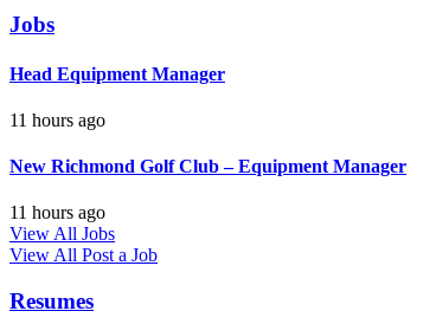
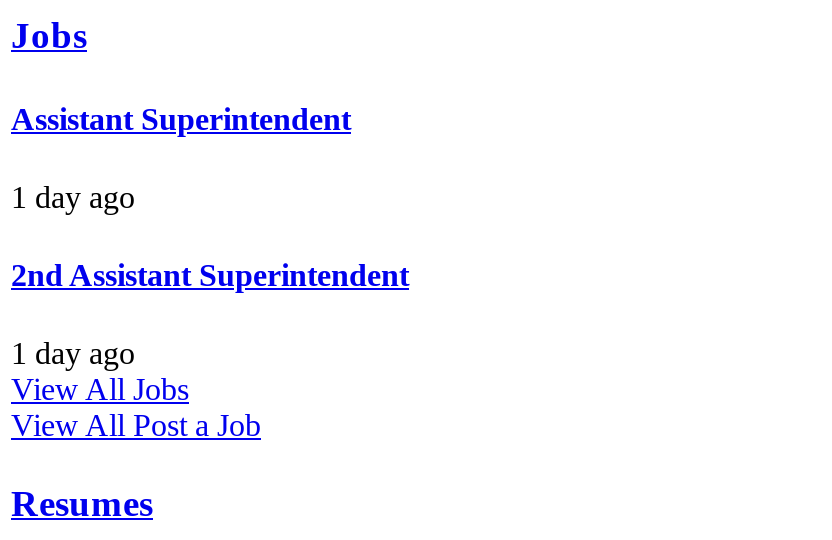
[9,63,225,83] Head Equipment Manager -> [11,101,351,135] Assistant Superintendent
[9,110,105,130] 11 hours ago -> [11,180,135,214] 1 day ago
[9,156,406,176] New Richmond Golf Club – Equipment Manager -> [11,258,409,292] 2nd Assistant Superintendent
[9,203,105,223] 11 hours ago -> [11,337,135,371] 1 day ago

